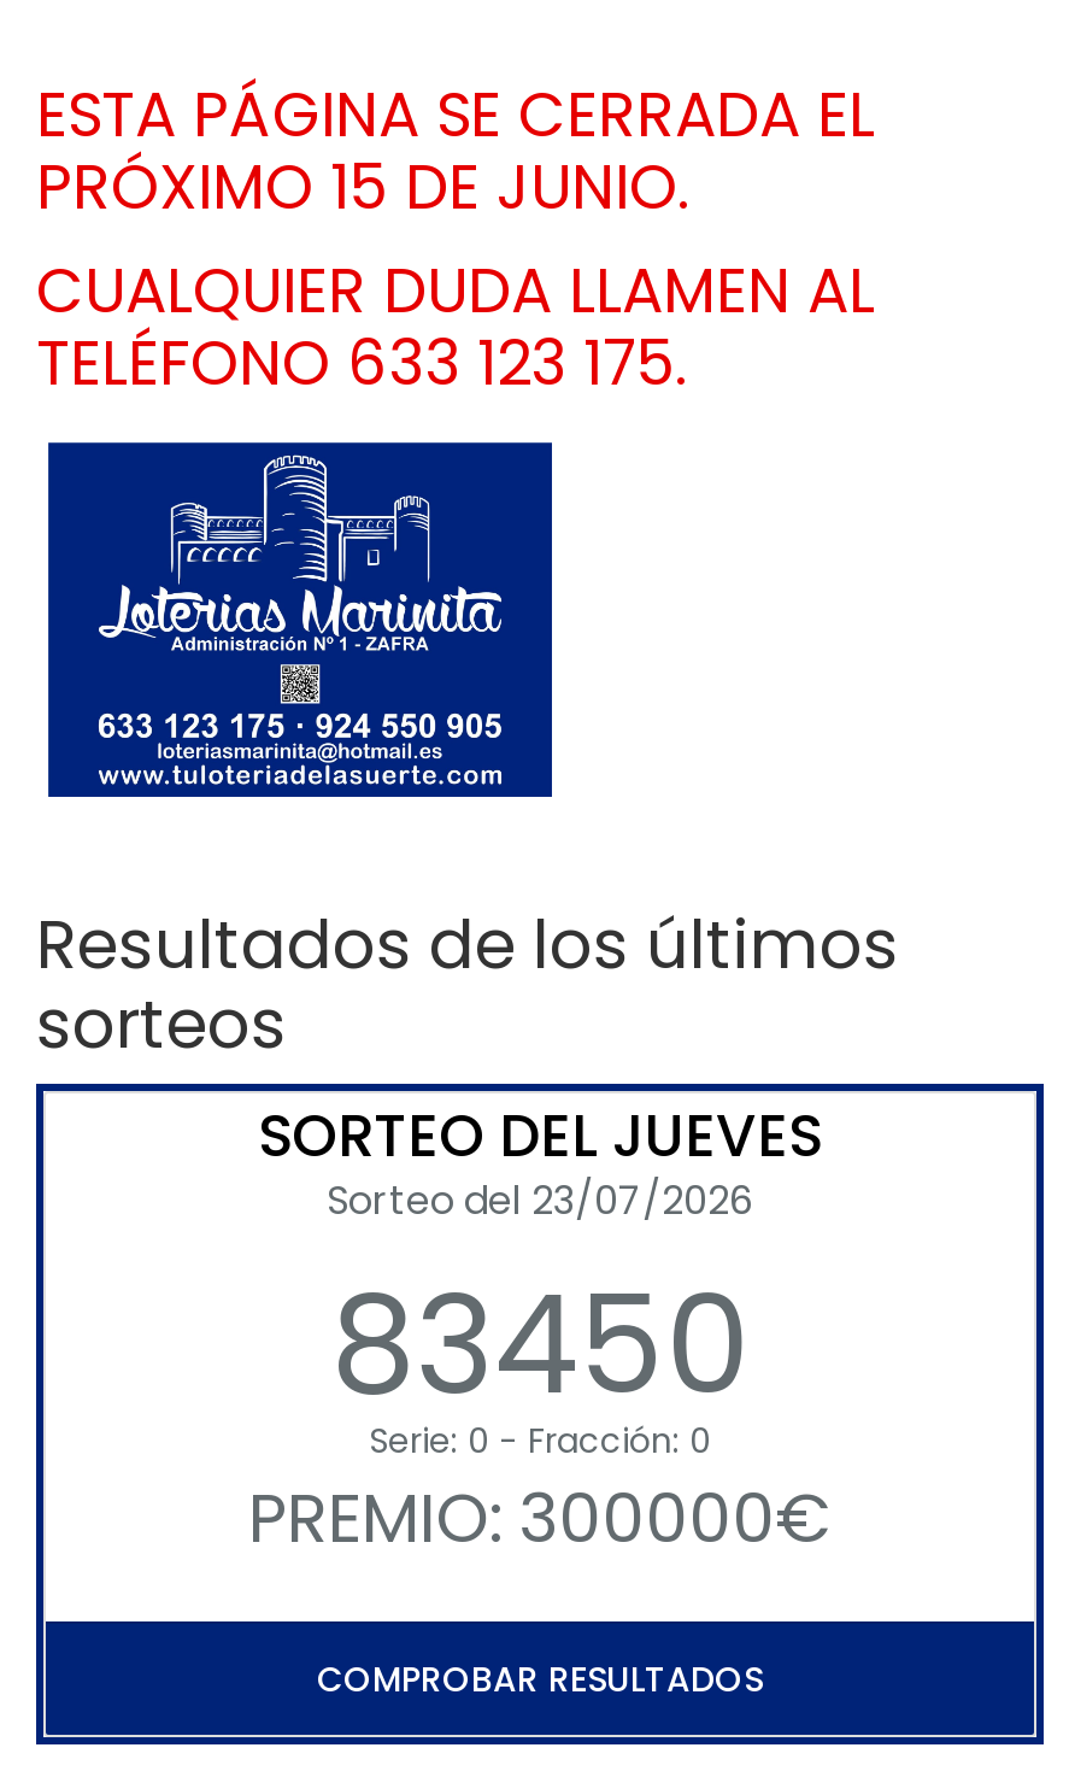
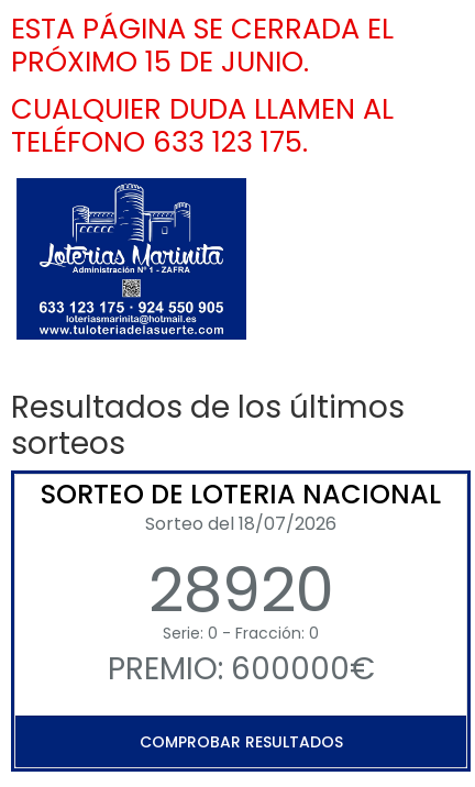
[258,1097,822,1442] SORTEO DEL JUEVES | Sorteo del 23/07/2026 | 83450 -> [41,476,441,634] SORTEO DE LOTERIA NACIONAL | Sorteo del 18/07/2026 | 28920
[248,1473,832,1567] PREMIO: 300000€ -> [107,648,374,691] PREMIO: 600000€

